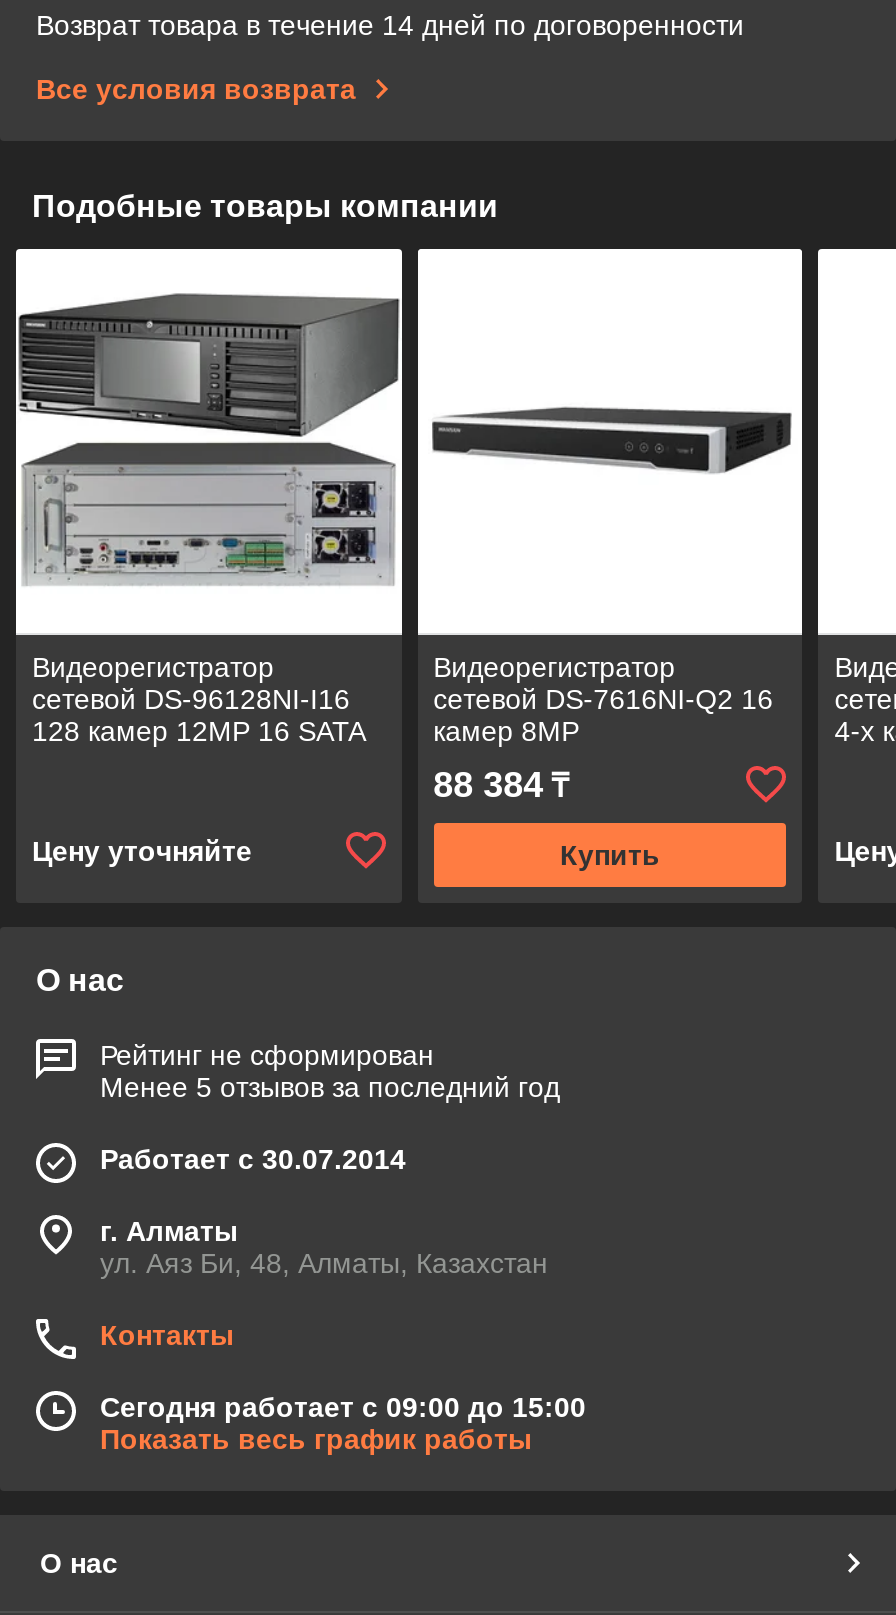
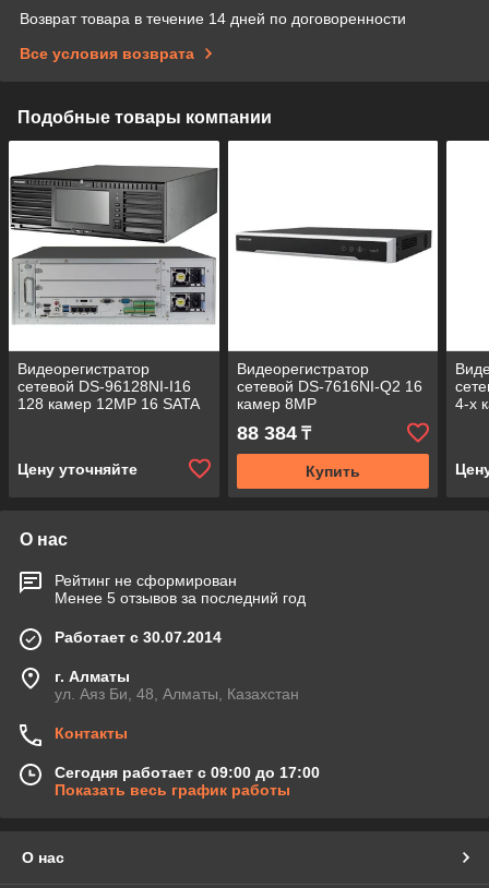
[100,1392,586,1424] Сегодня работает с 09:00 до 15:00 -> [55,764,320,782] Сегодня работает с 09:00 до 17:00

